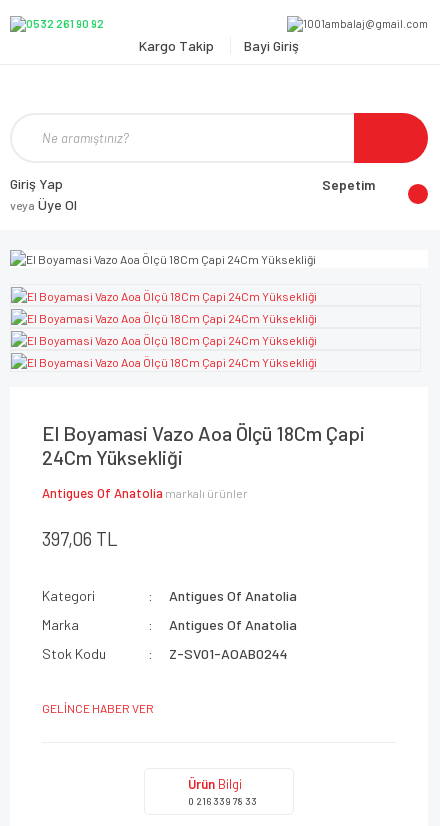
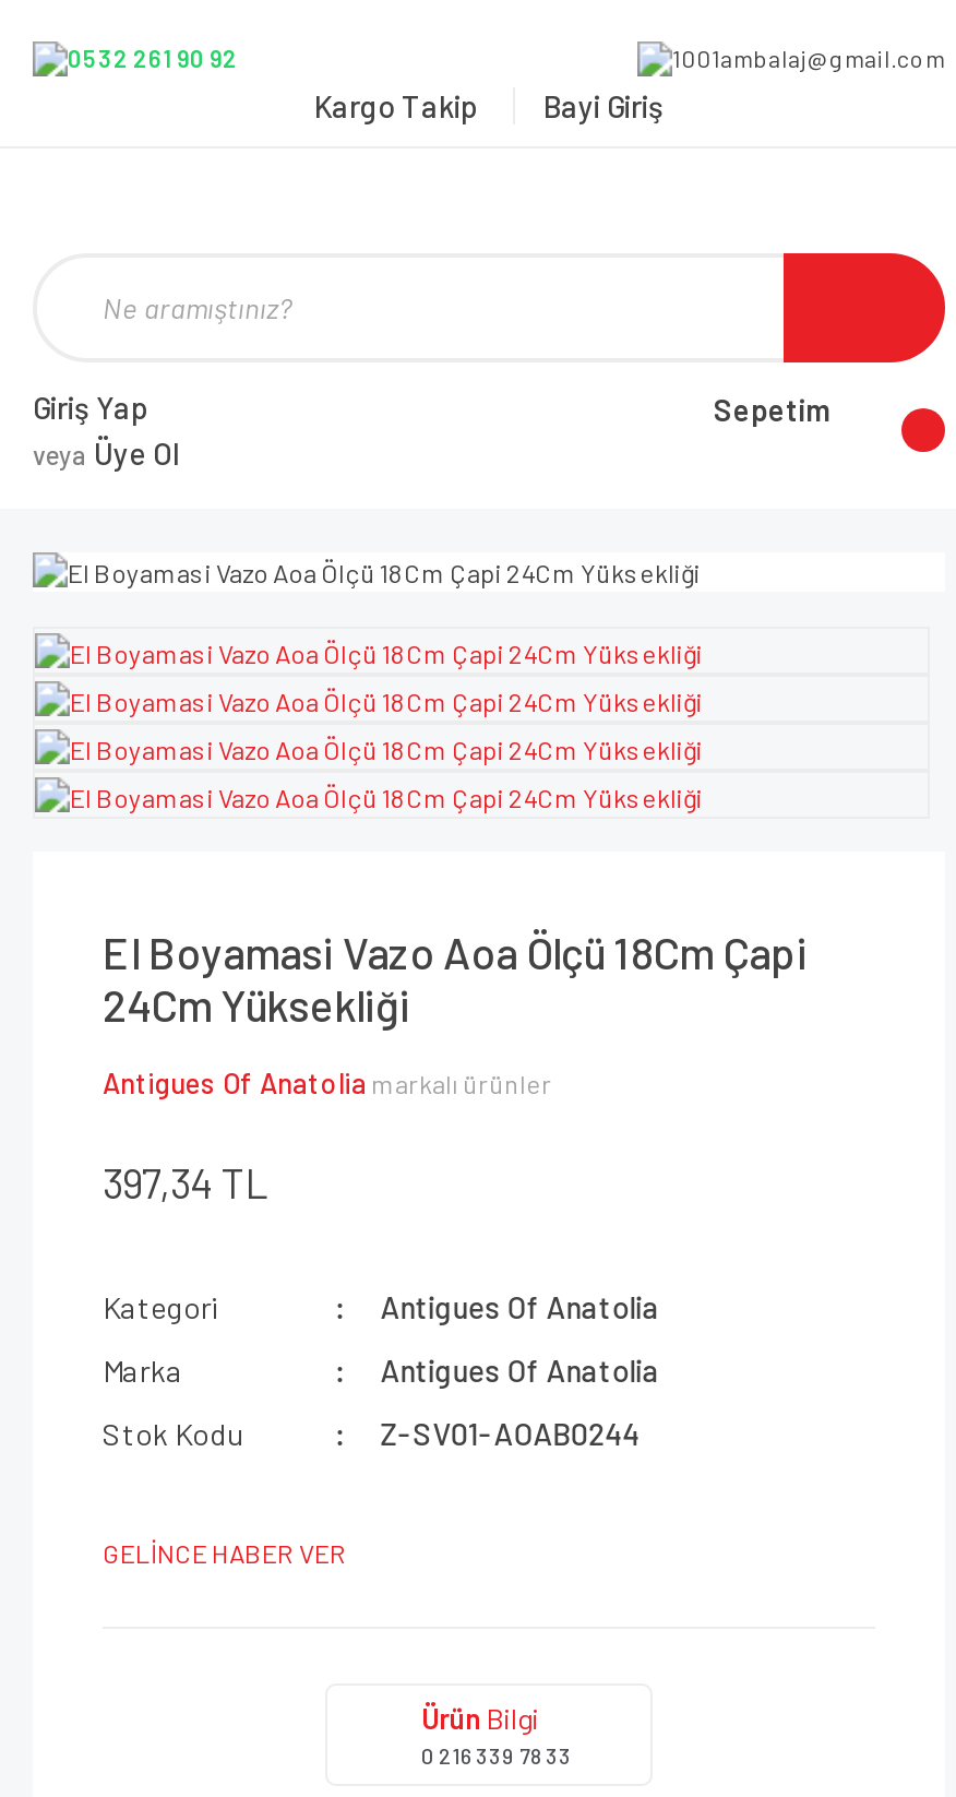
[42,527,118,550] 397,06 TL -> [103,1157,268,1208] 397,34 TL

